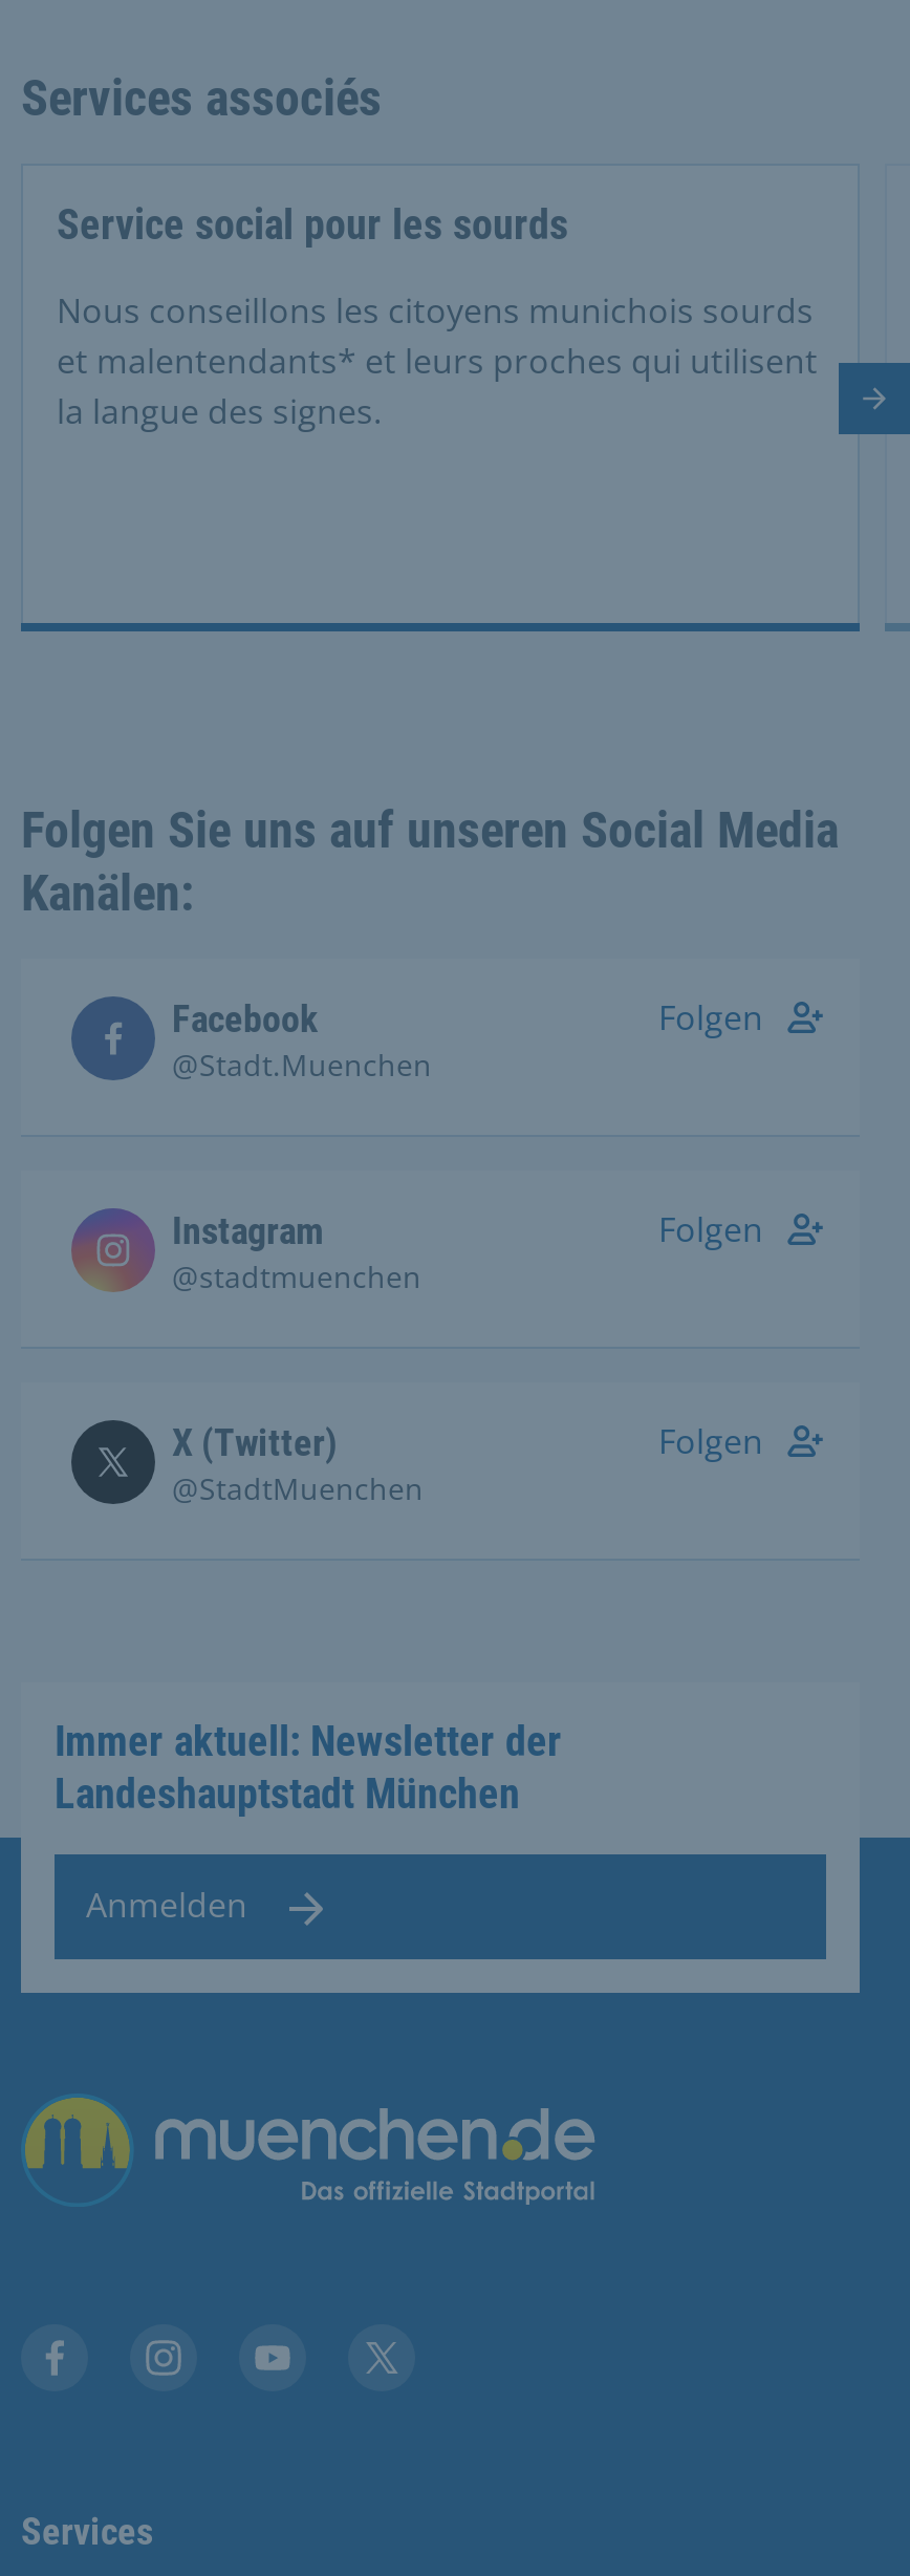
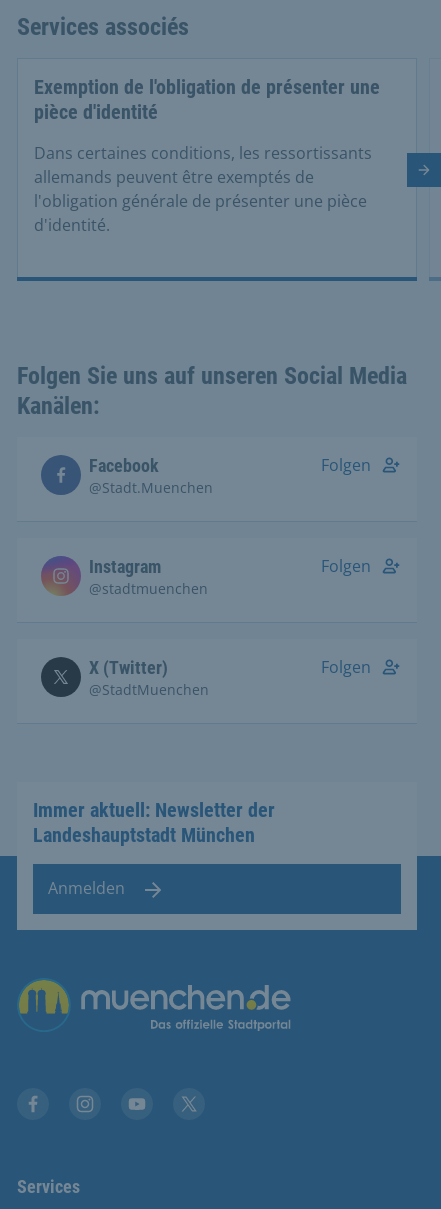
[57,199,568,250] Service social pour les sourds -> [34,75,380,124] Exemption de l'obligation de présenter une | pièce d'identité
[57,287,818,434] Nous conseillons les citoyens munichois sourds | et malentendants* et leurs proches qui utilisent | la langue des signes. -> [34,142,372,236] Dans certaines conditions, les ressortissants | allemands peuvent être exemptés de | l'obligation générale de présenter une pièce | d'identité.

